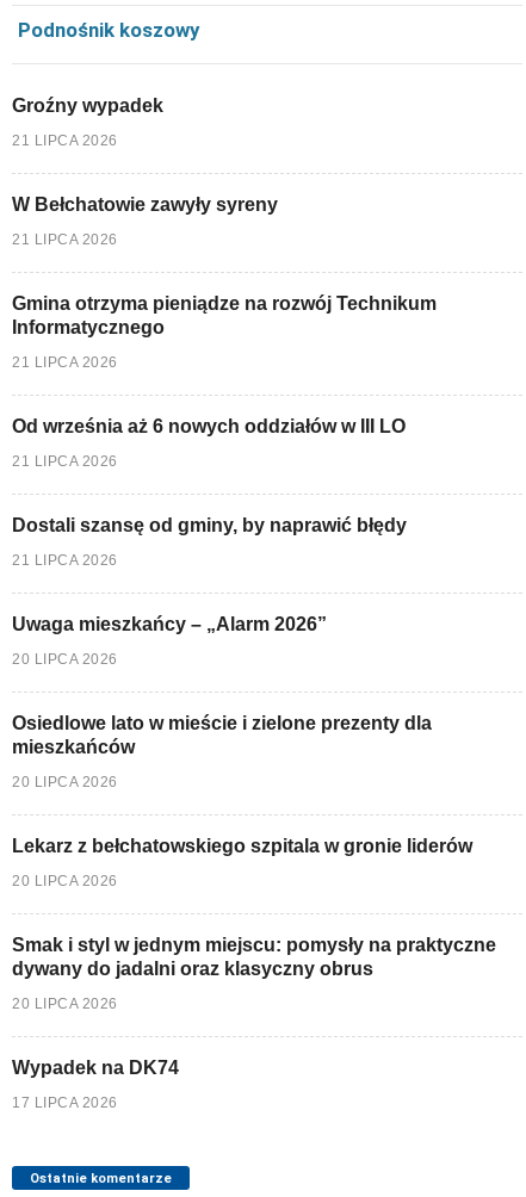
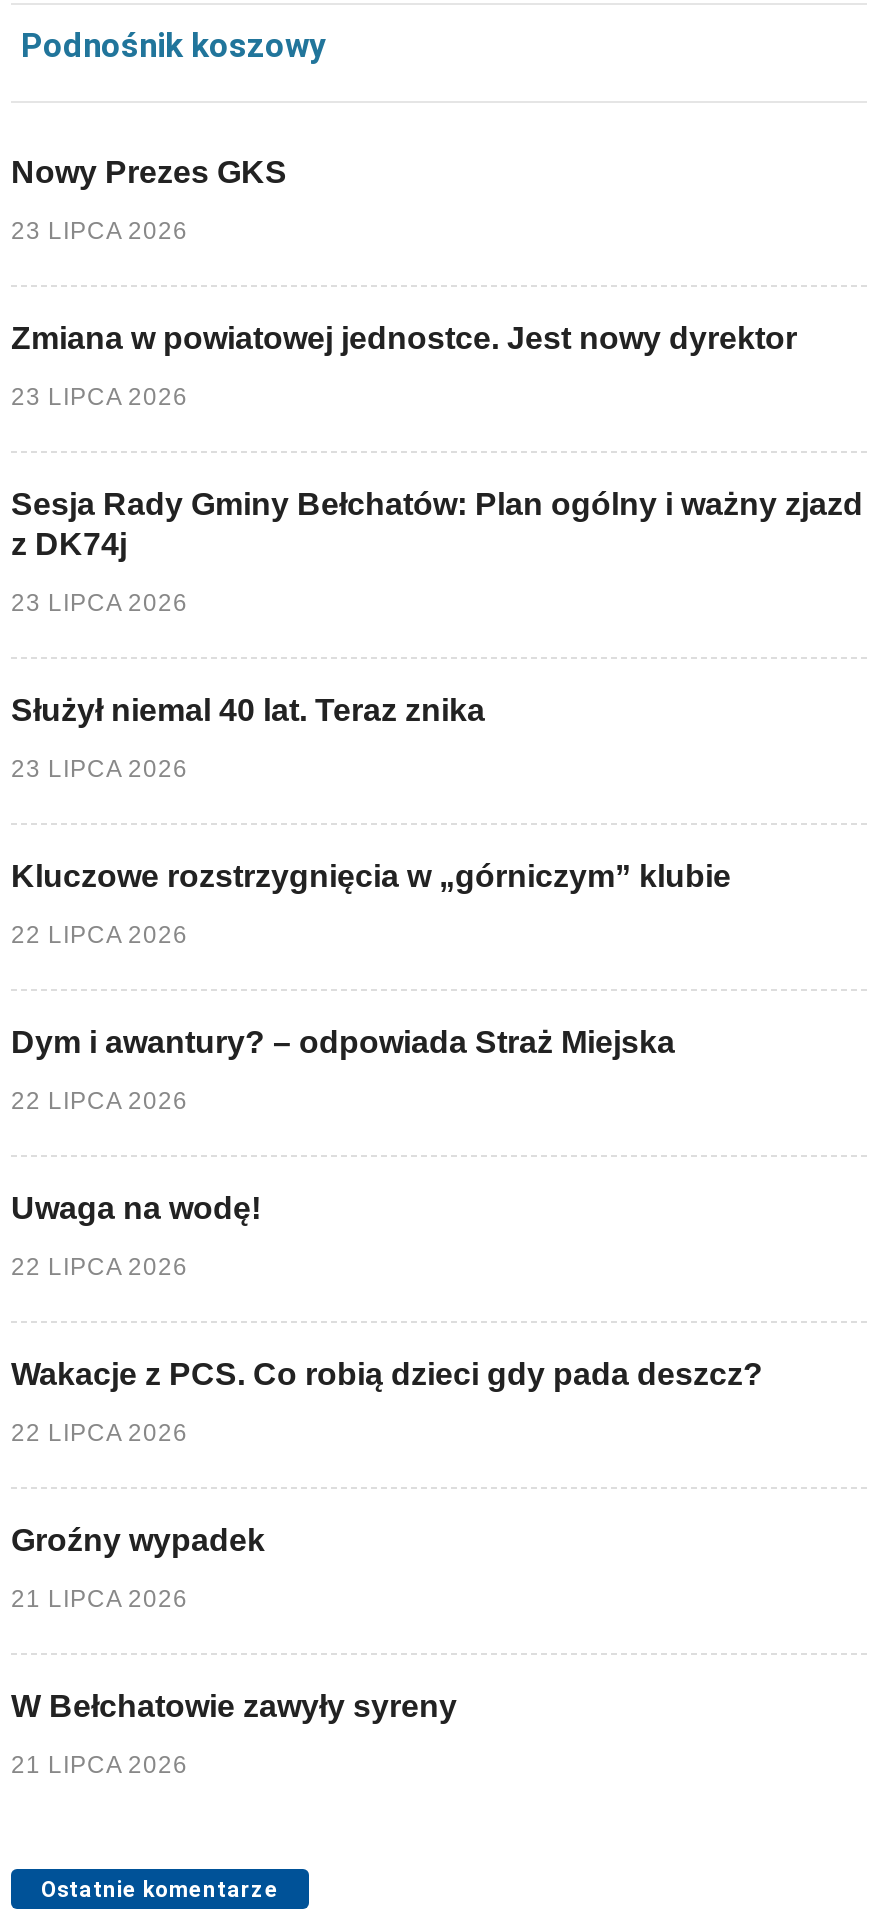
none -> [11,154,863,1446] Nowy Prezes GKS | 23 LIPCA 2026 | Zmiana w powiatowej jednostce. Jest nowy dyrektor | 23 LIPCA 2026 | Sesja Rady Gminy Bełchatów: Plan ogólny i ważny zjazd | z DK74j | 23 LIPCA 2026 | Służył niemal 40 lat. Teraz znika | 23 LIPCA 2026 | Kluczowe rozstrzygnięcia w „górniczym” klubie | 22 LIPCA 2026 | Dym i awantury? – odpowiada Straż Miejska | 22 LIPCA 2026 | Uwaga na wodę! | 22 LIPCA 2026 | Wakacje z PCS. Co robią dzieci gdy pada deszcz? | 22 LIPCA 2026
moved [12,95,278,248] -> [11,1522,457,1778]: Groźny wypadek | 21 LIPCA 2026 | W Bełchatowie zawyły syreny | 21 LIPCA 2026
[12,293,496,1111] Gmina otrzyma pieniądze na rozwój Technikum | Informatycznego | 21 LIPCA 2026 | Od września aż 6 nowych oddziałów w III LO | 21 LIPCA 2026 | Dostali szansę od gminy, by naprawić błędy | 21 LIPCA 2026 | Uwaga mieszkańcy – „Alarm 2026” | 20 LIPCA 2026 | Osiedlowe lato w mieście i zielone prezenty dla | mieszkańców | 20 LIPCA 2026 | Lekarz z bełchatowskiego szpitala w gronie liderów | 20 LIPCA 2026 | Smak i styl w jednym miejscu: pomysły na praktyczne | dywany do jadalni oraz klasyczny obrus | 20 LIPCA 2026 | Wypadek na DK74 | 17 LIPCA 2026 -> none

